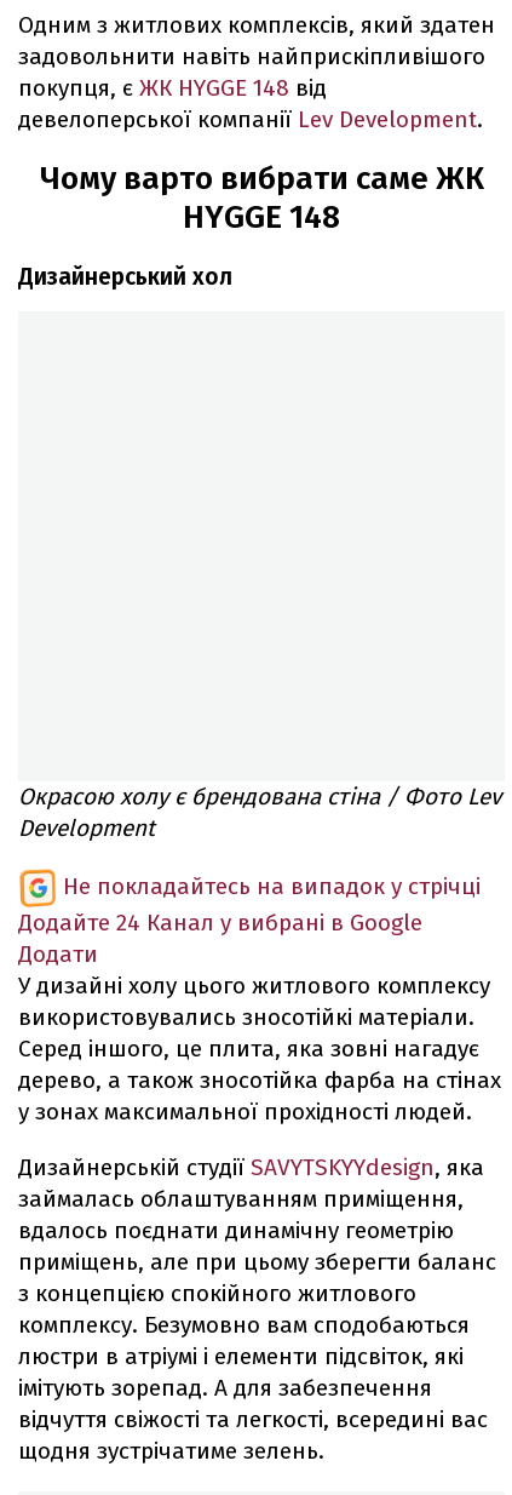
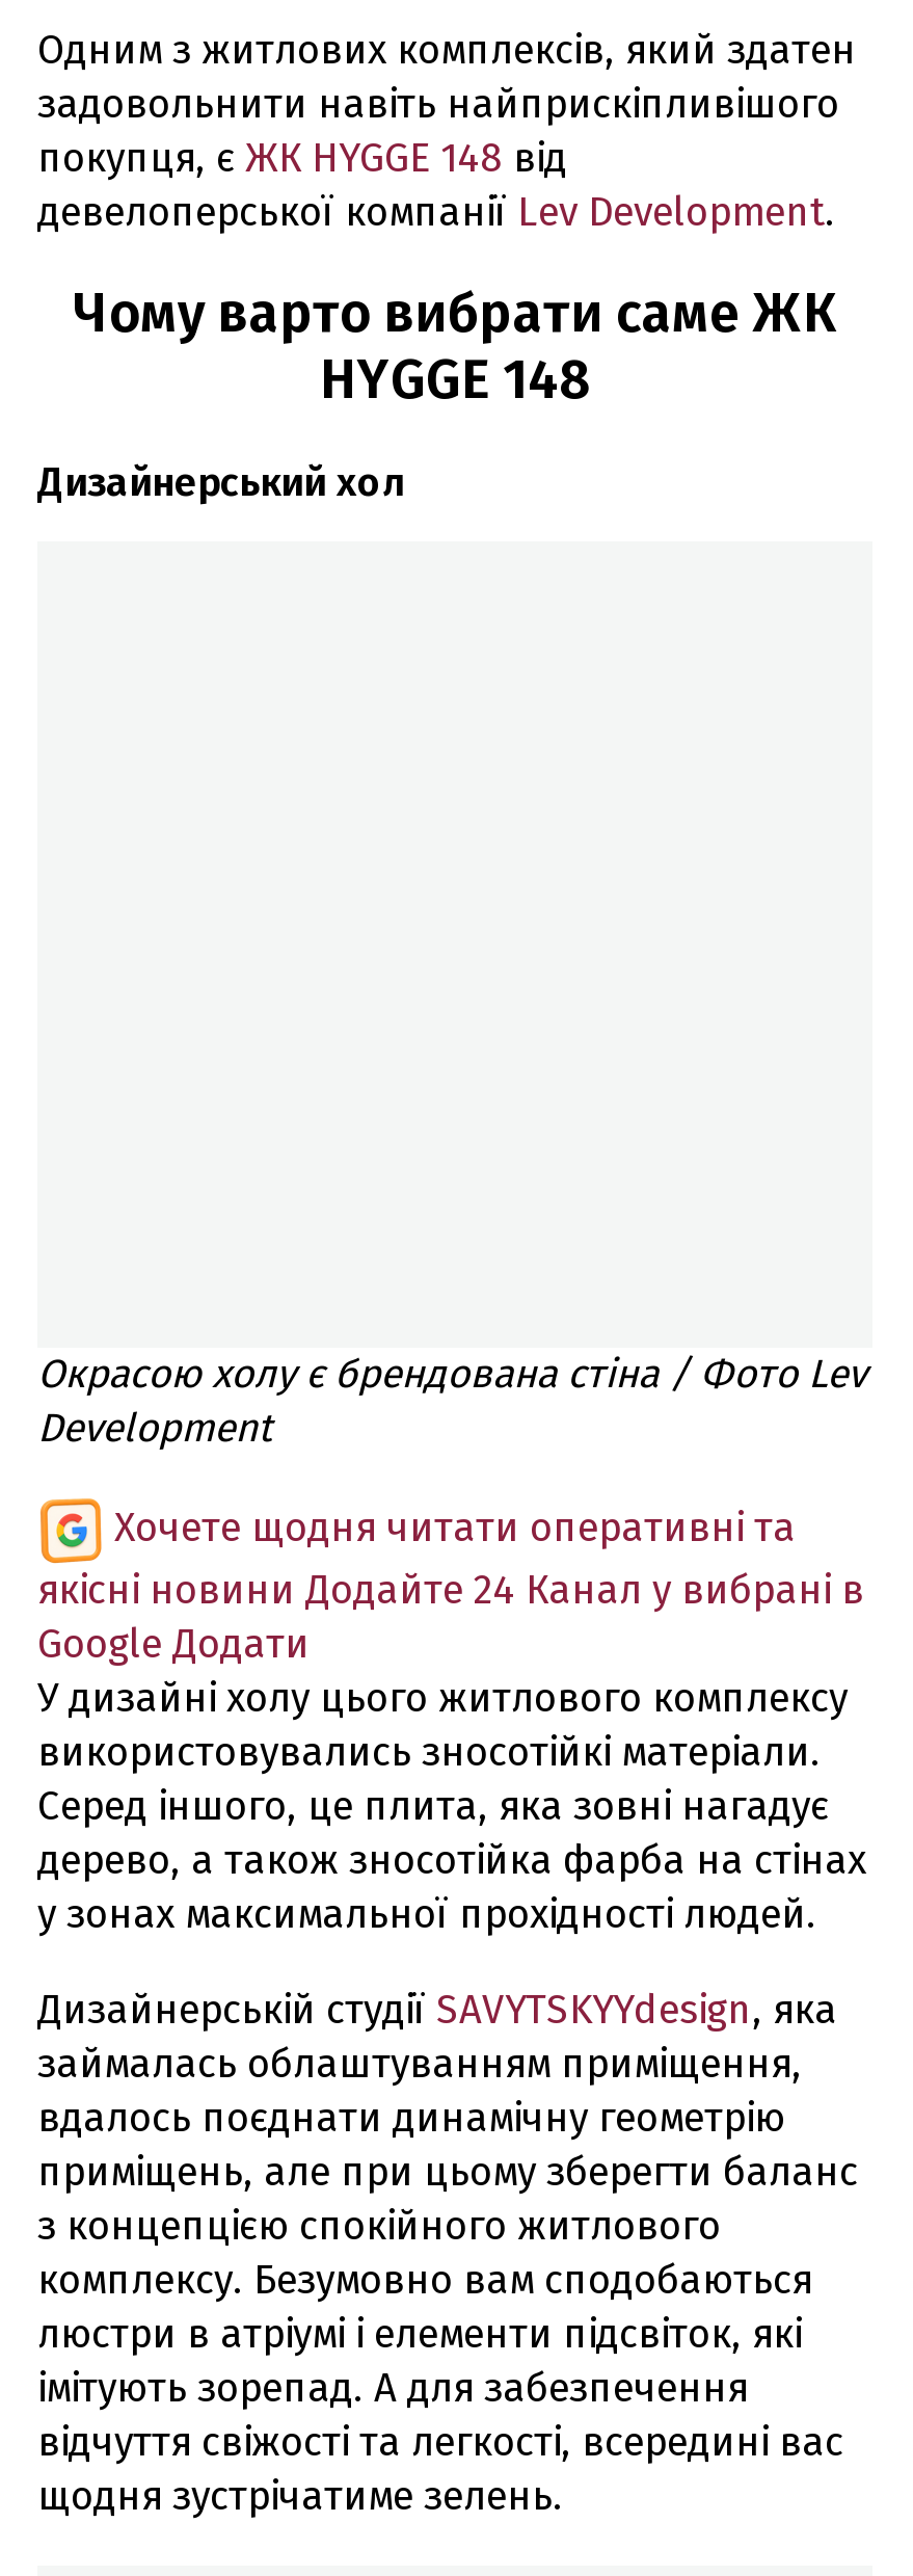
[18,872,481,968] Не покладайтесь на випадок у стрічці | Додайте 24 Канал у вибрані в Google | Додати -> [37,1504,864,1668] Хочете щодня читати оперативні та | якісні новини Додайте 24 Канал у вибрані в | Google Додати

